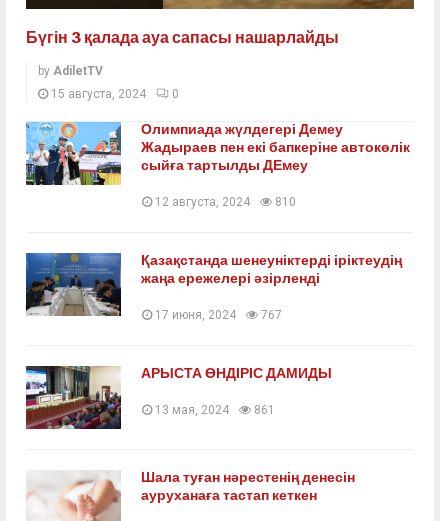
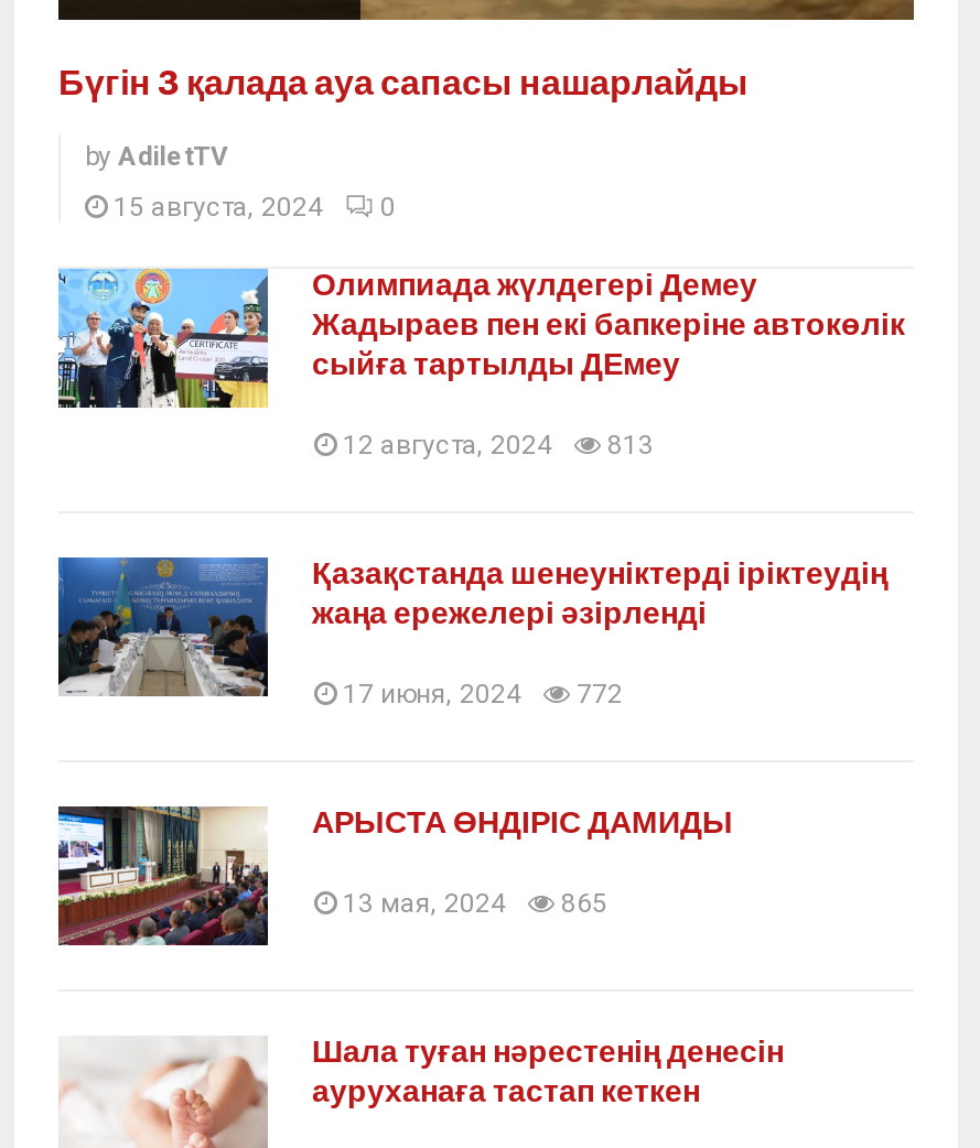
[155,195,296,209] 12 августа, 2024 810 -> [343,430,654,461] 12 августа, 2024 813
[155,308,282,322] 17 июня, 2024 767 -> [343,679,623,710] 17 июня, 2024 772
[155,403,275,417] 13 мая, 2024 861 -> [343,888,607,919] 13 мая, 2024 865

